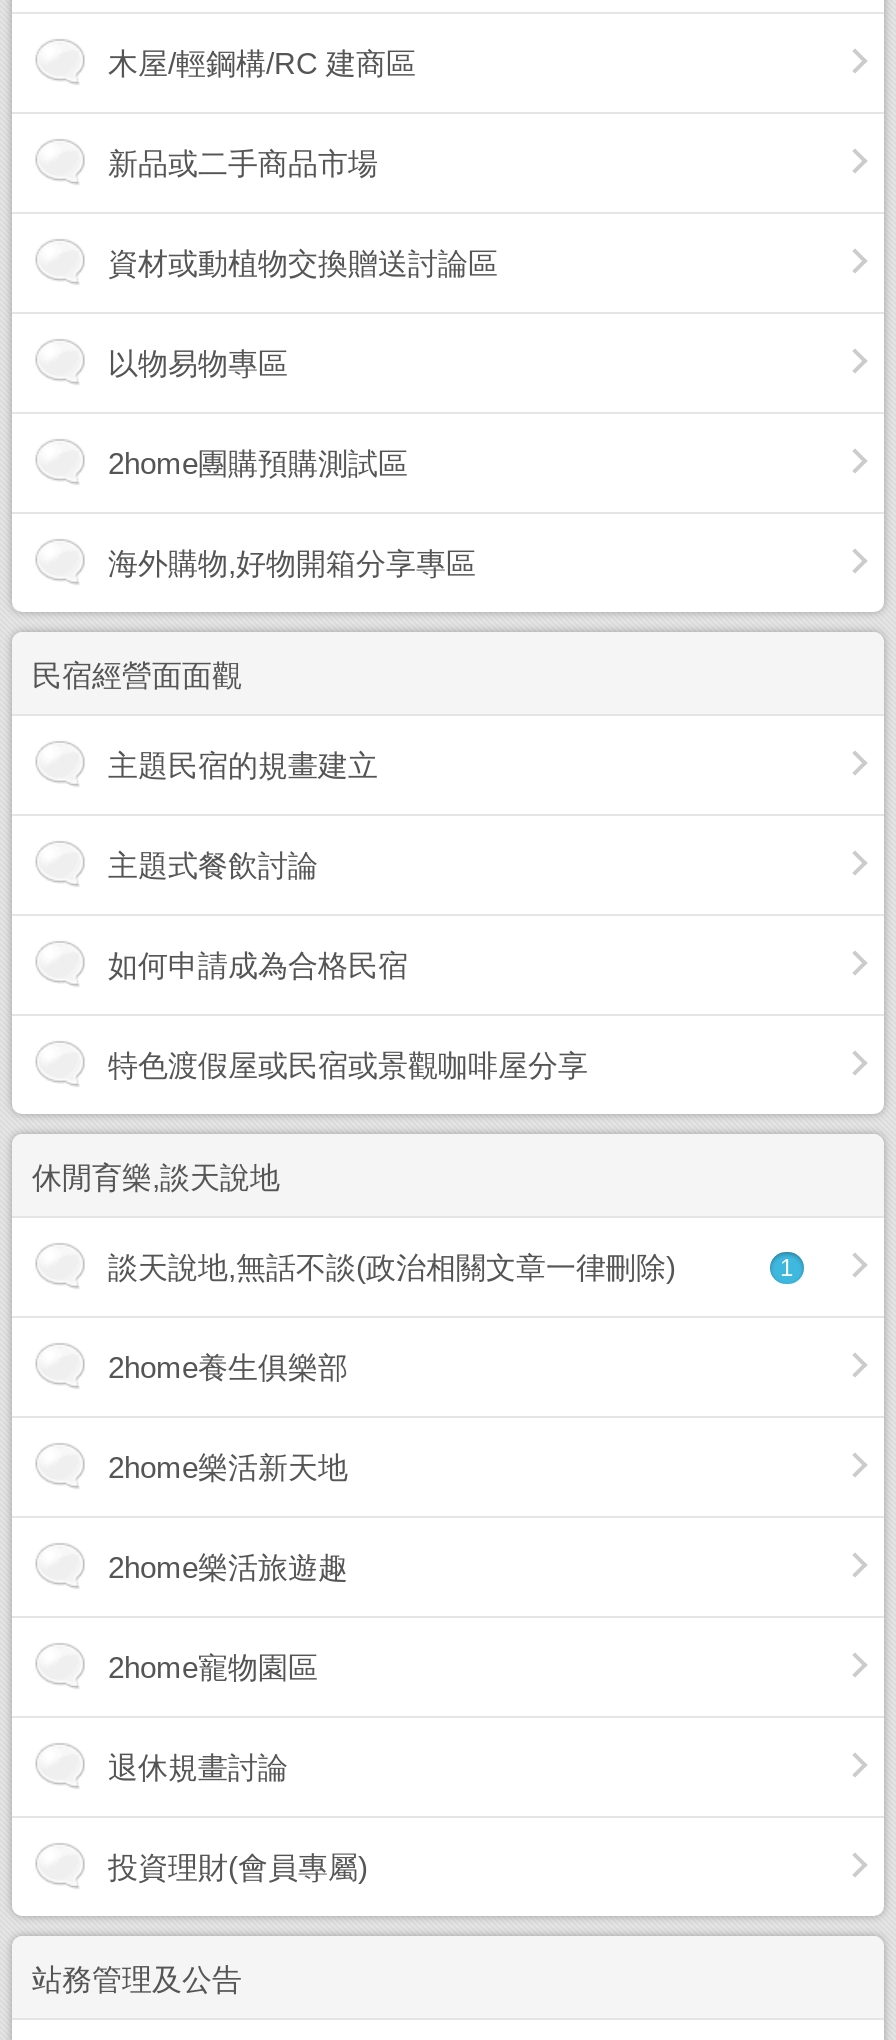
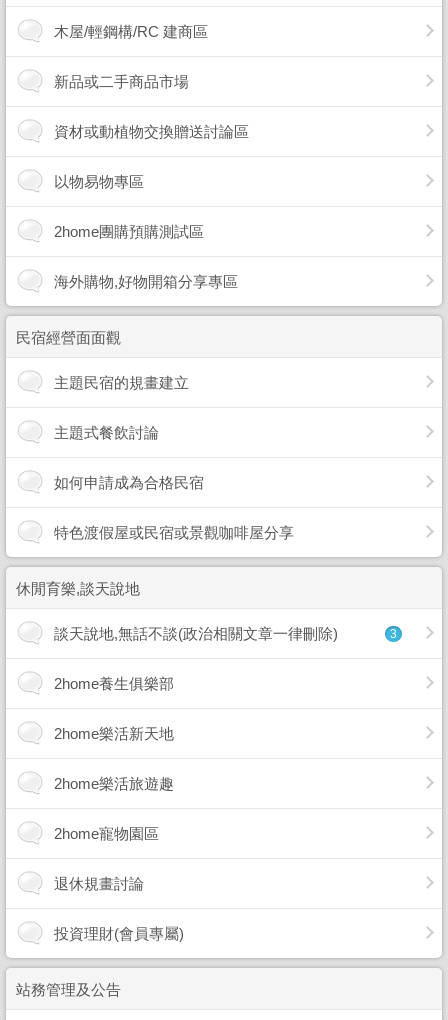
[780,1254,794,1282] 1 -> [390,627,397,641] 3

